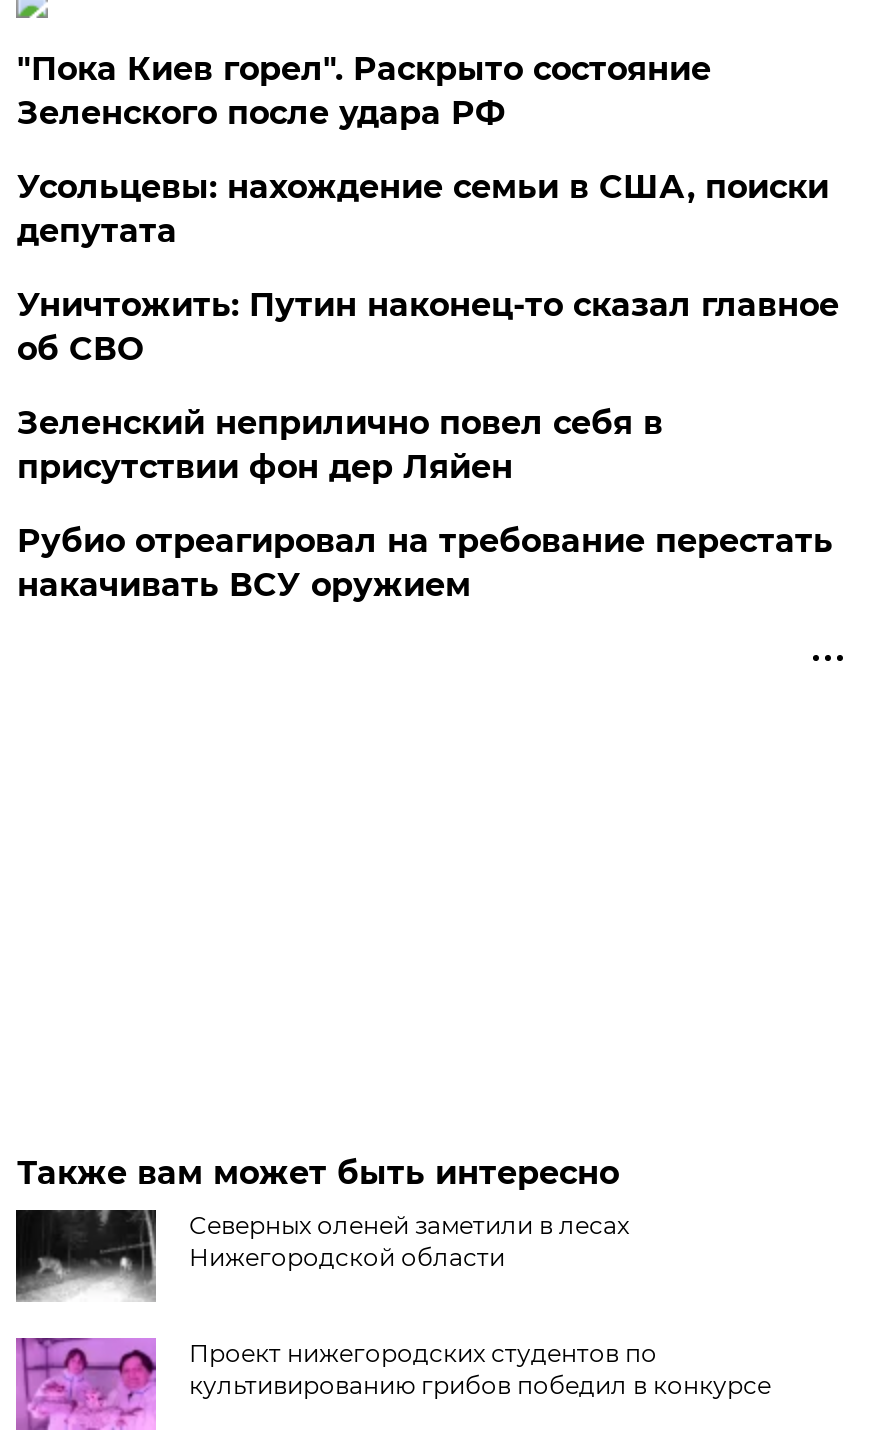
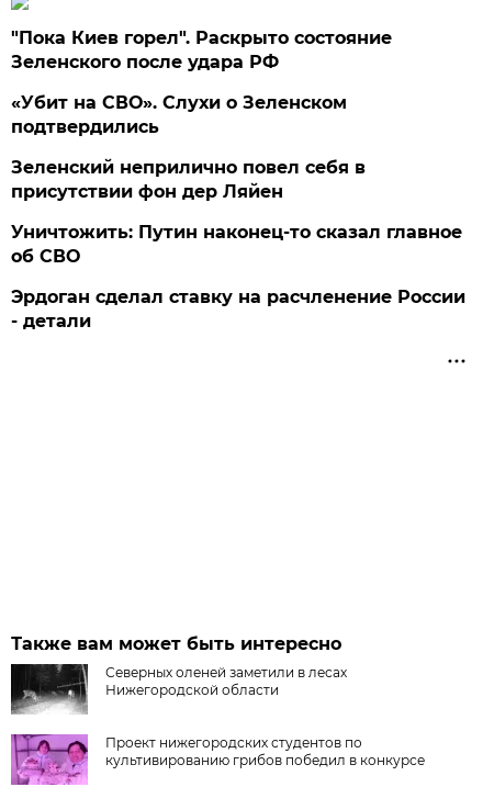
[17,168,829,250] Усольцевы: нахождение семьи в США, поиски | депутата -> [11,92,347,137] «Убит на СВО». Слухи о Зеленском | подтвердились
moved [17,286,839,368] -> [11,222,463,267]: Уничтожить: Путин наконец-то сказал главное | об СВО
moved [17,404,663,486] -> [11,157,366,202]: Зеленский неприлично повел cебя в | присутствии фон дер Ляйен
[17,522,833,604] Рубио отреагировал на требование перестать | накачивать ВСУ оружием -> [11,286,466,331] Эрдоган сделал ставку на расчленение России | - детали

